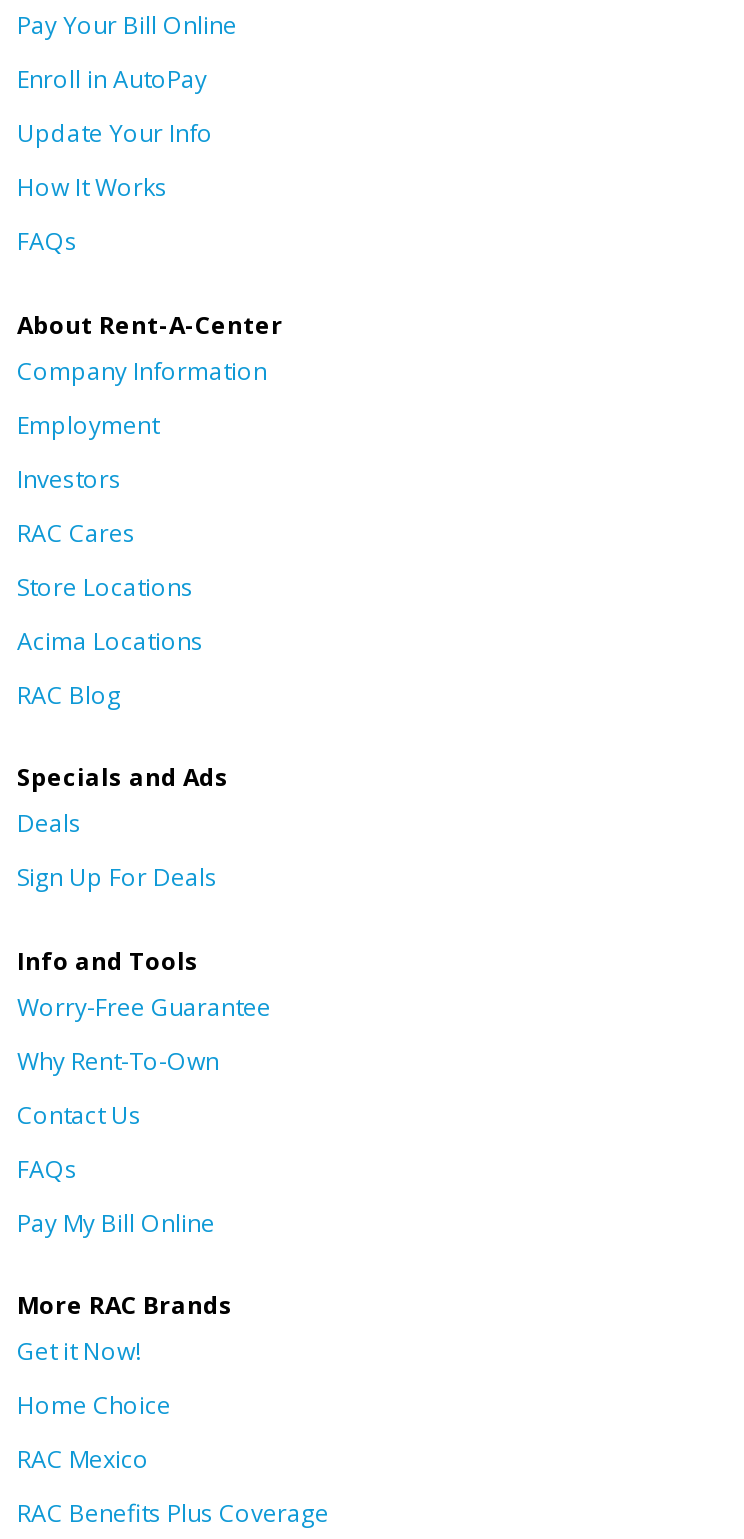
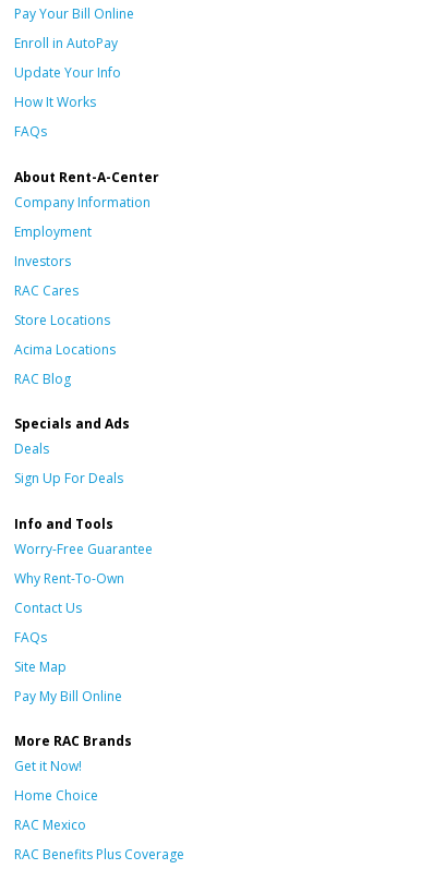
none -> [14,657,67,675] Site Map

